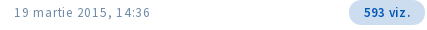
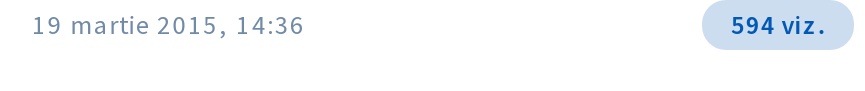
[364,4,410,21] 593 viz. -> [731,7,824,41] 594 viz.

